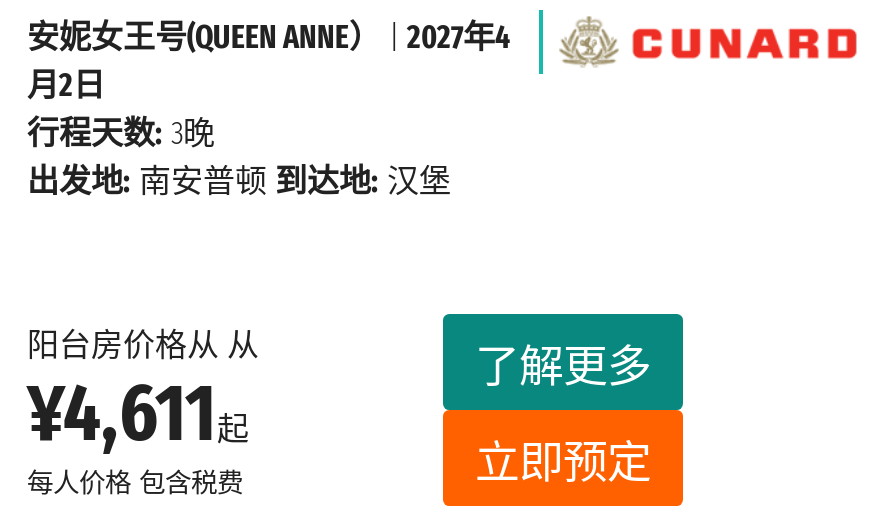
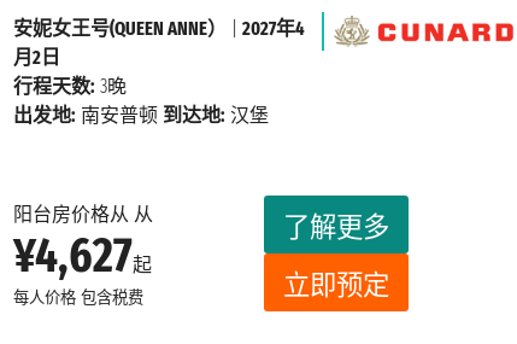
[27,366,249,462] ¥4,611起 -> [13,227,152,285] ¥4,627起

